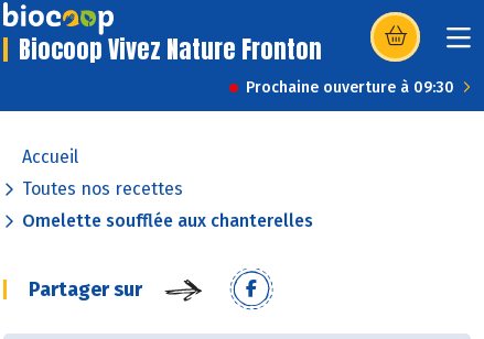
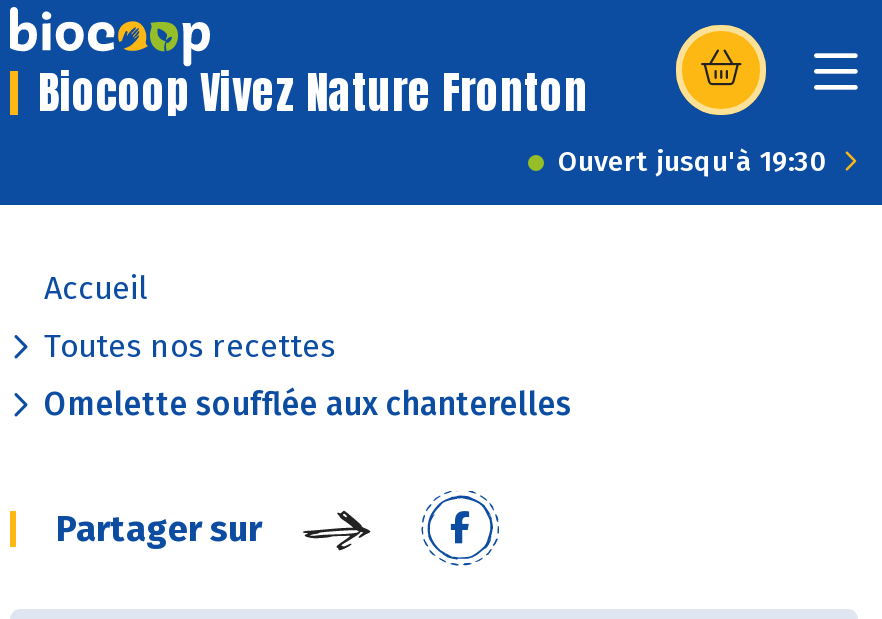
[246,78,454,97] Prochaine ouverture à 09:30 -> [558,145,828,179] Ouvert jusqu'à 19:30

